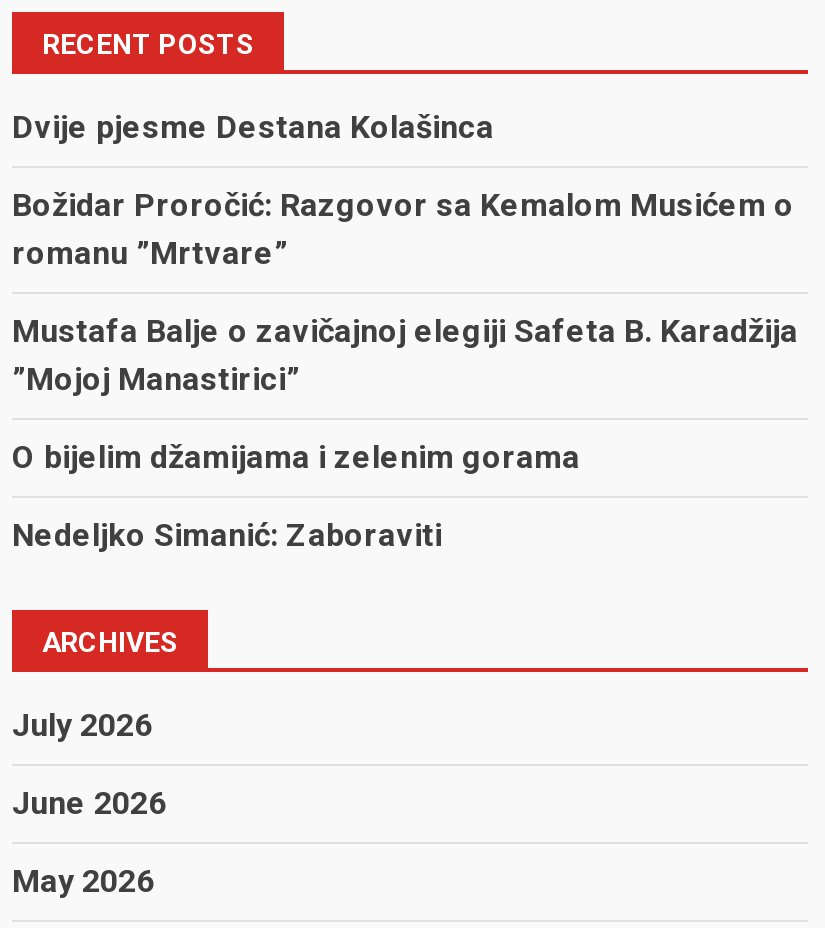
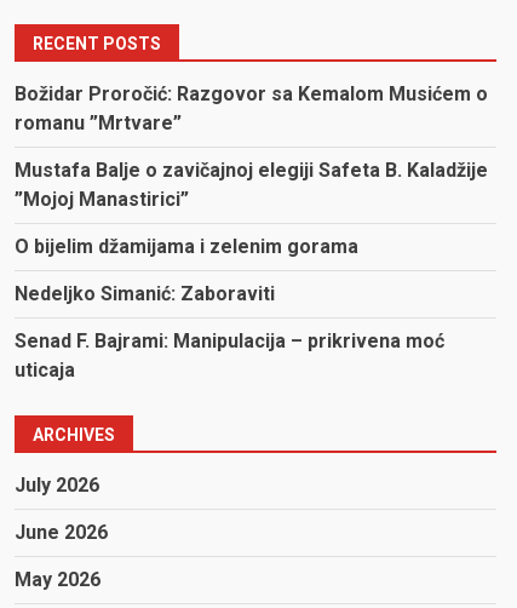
[12,108,494,146] Dvije pjesme Destana Kolašinca -> none
moved [12,186,794,272] -> [15,82,488,135]: Božidar Proročić: Razgovor sa Kemalom Musićem o | romanu ”Mrtvare”
[12,312,798,350] Mustafa Balje o zavičajnoj elegiji Safeta B. Karadžija -> [15,159,488,182] Mustafa Balje o zavičajnoj elegiji Safeta B. Kaladžije
moved [12,360,580,554] -> [15,188,358,305]: ”Mojoj Manastirici” | O bijelim džamijama i zelenim gorama | Nedeljko Simanić: Zaboraviti
none -> [15,330,444,382] Senad F. Bajrami: Manipulacija – prikrivena moć | uticaja

